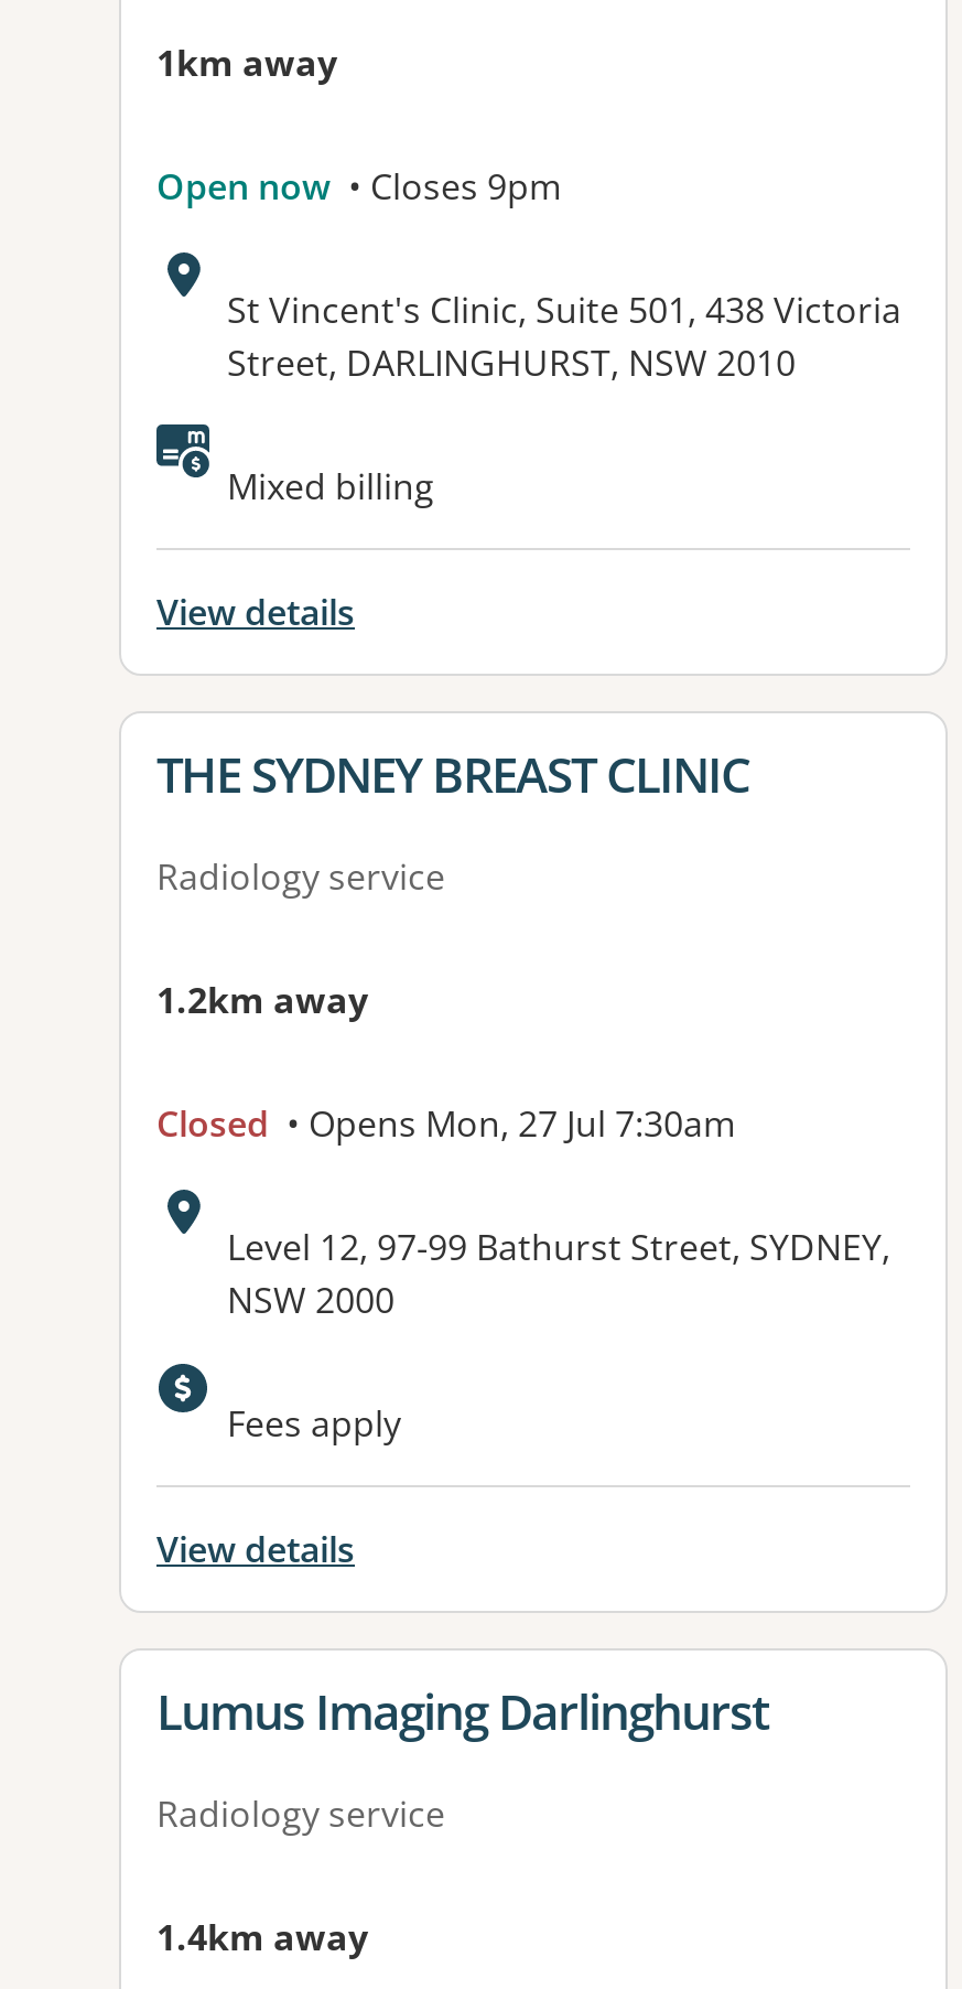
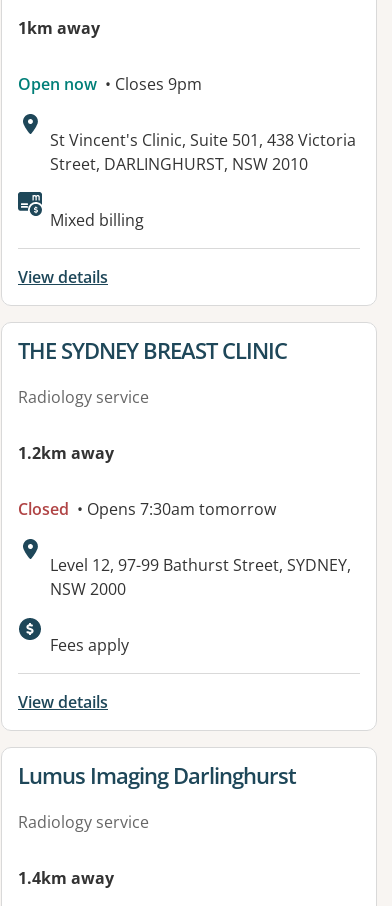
[156,1100,736,1149] Closed • Opens Mon, 27 Jul 7:30am -> [18,498,276,520] Closed • Opens 7:30am tomorrow

